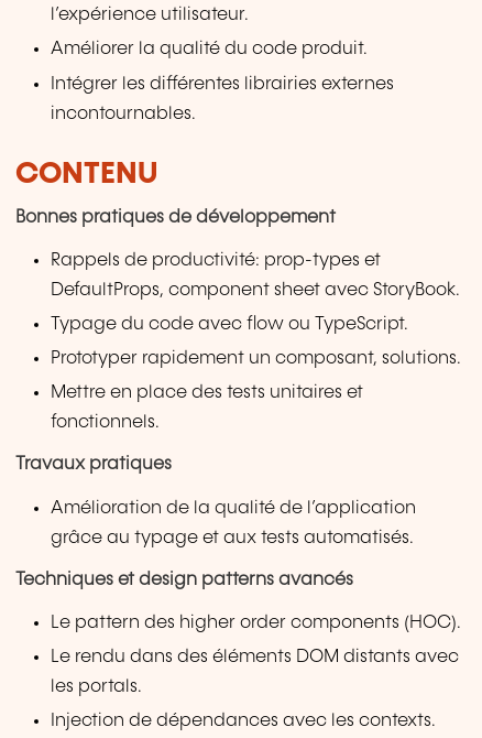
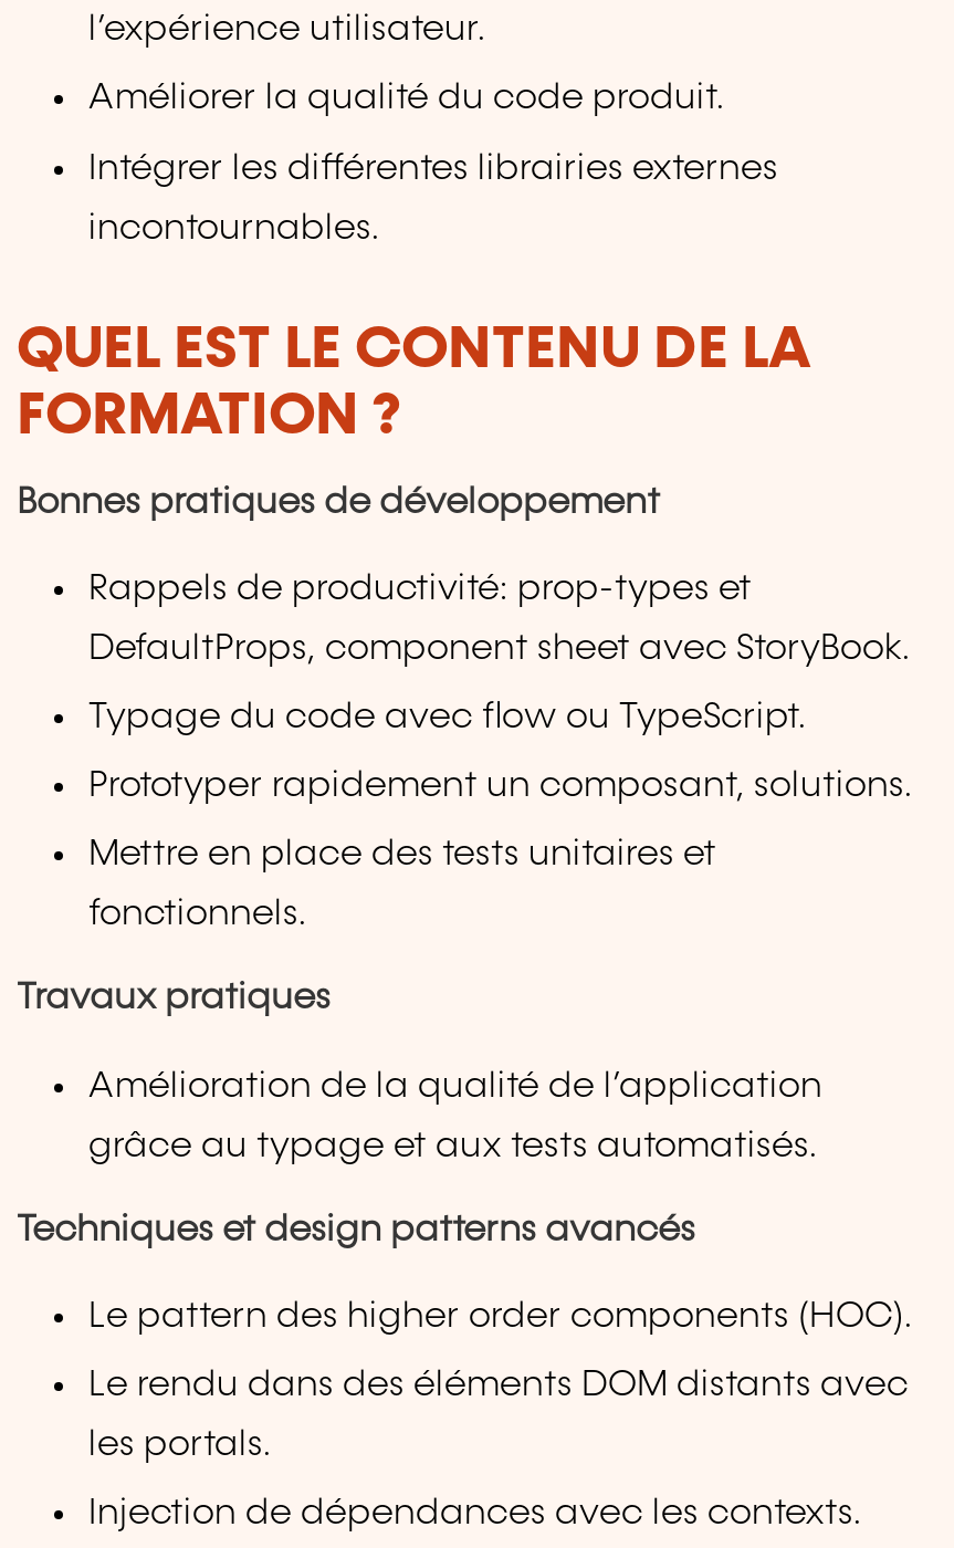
[15,159,157,189] CONTENU -> [17,320,810,446] QUEL EST LE CONTENU DE LA | FORMATION ?

